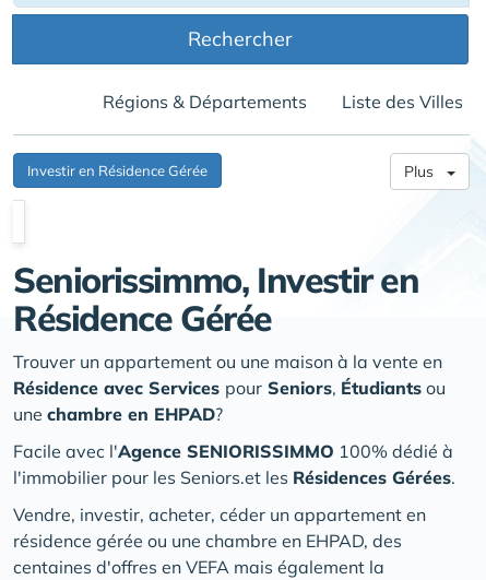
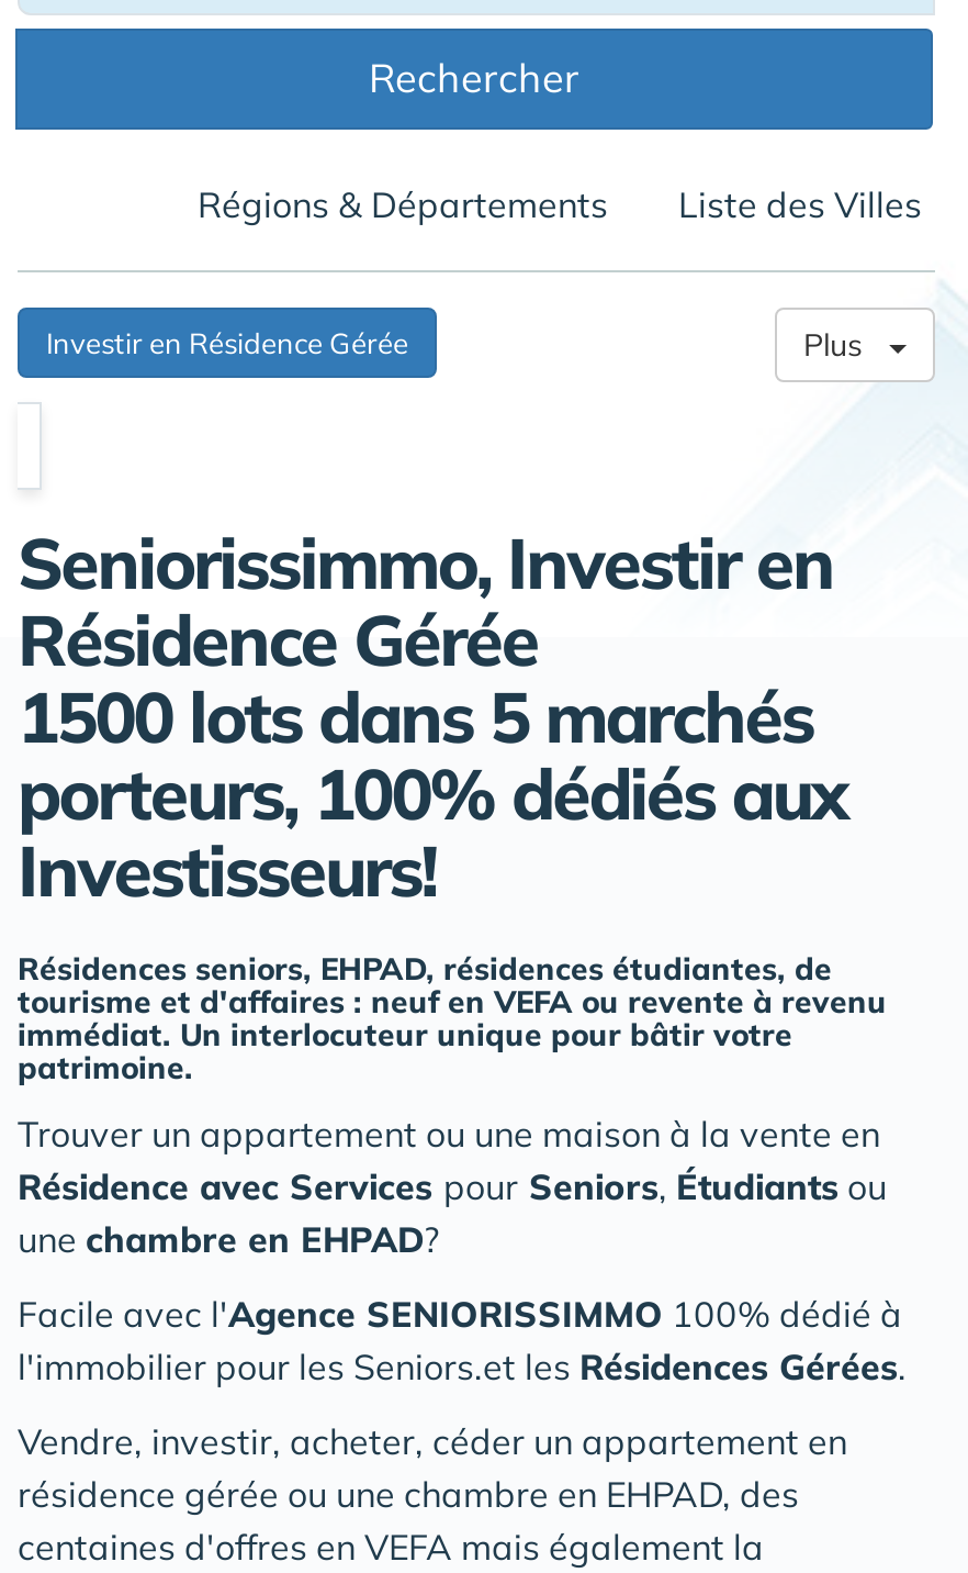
none -> [18,672,887,1087] 1500 lots dans 5 marchés | porteurs, 100% dédiés aux | Investisseurs! | Résidences seniors, EHPAD, résidences étudiantes, de | tourisme et d'affaires : neuf en VEFA ou revente à revenu | immédiat. Un interlocuteur unique pour bâtir votre | patrimoine.

